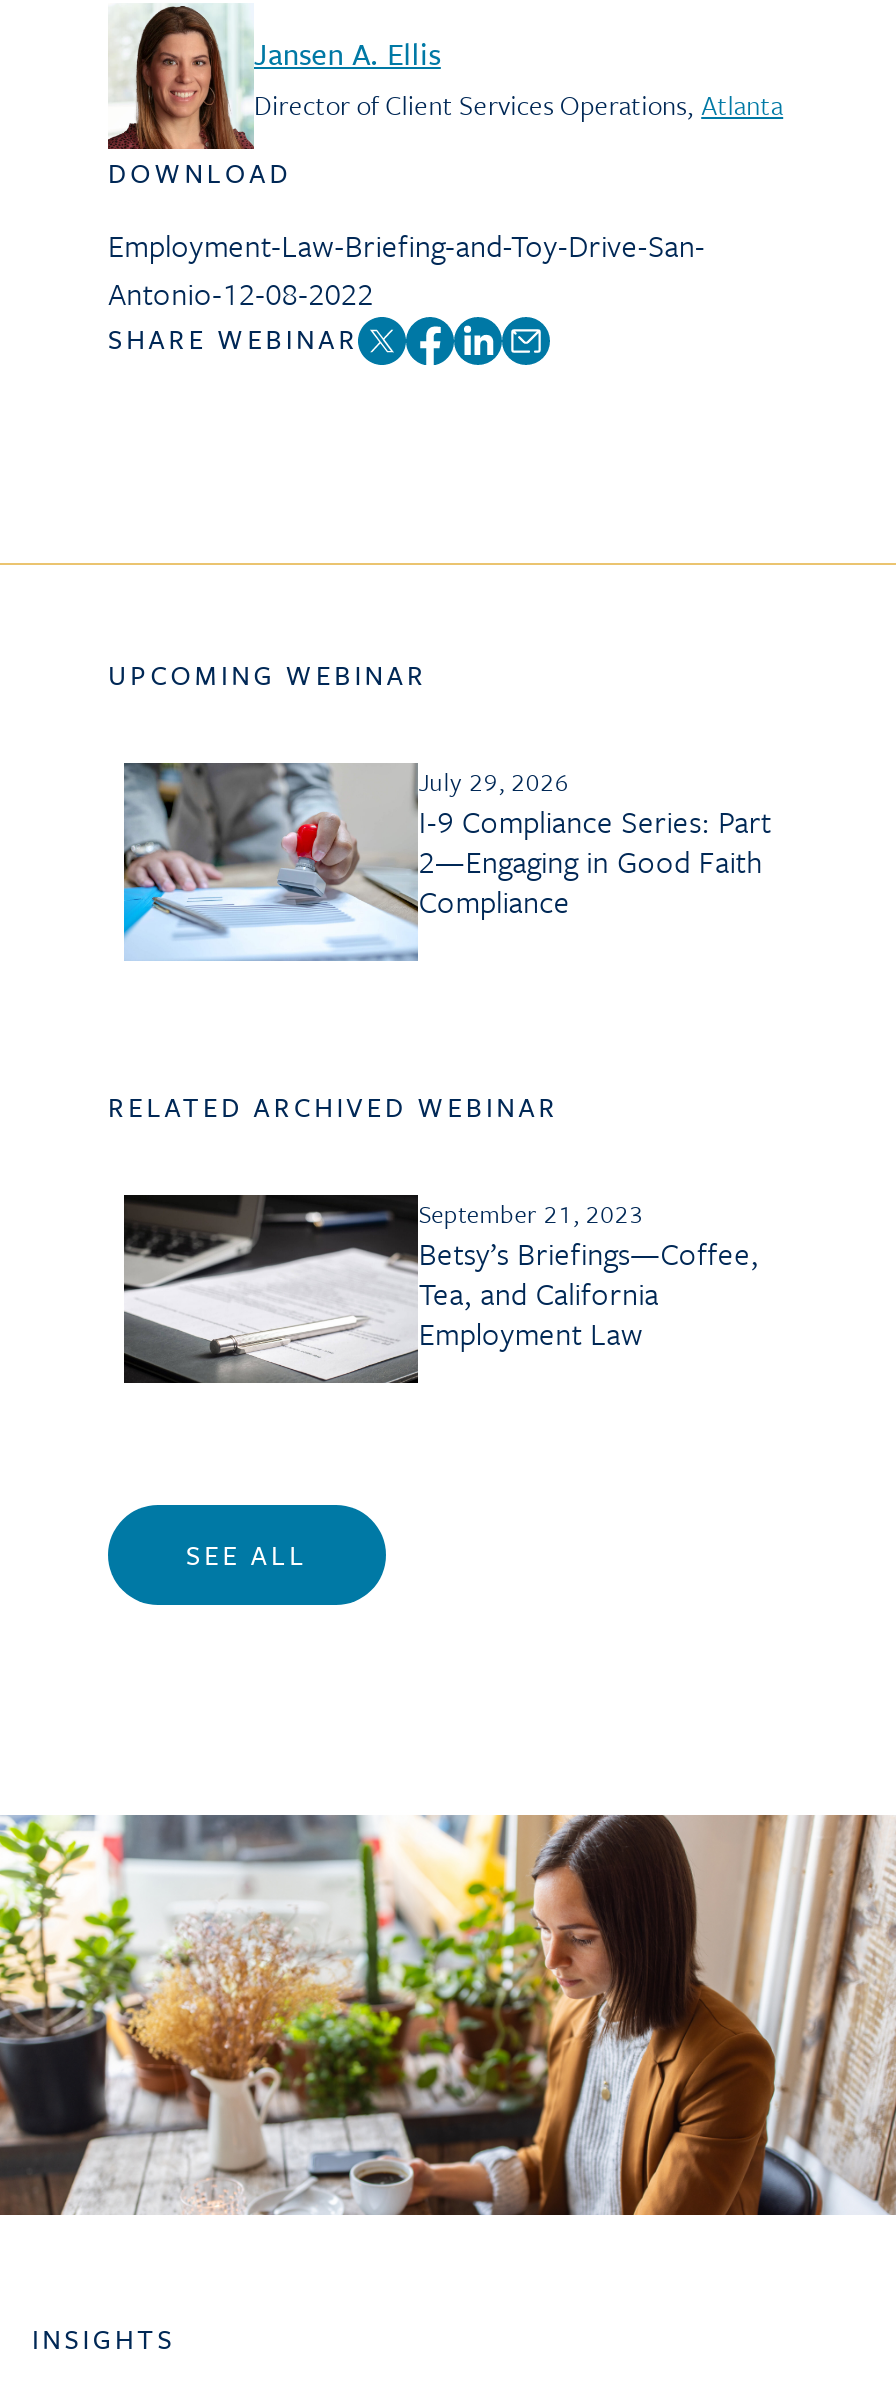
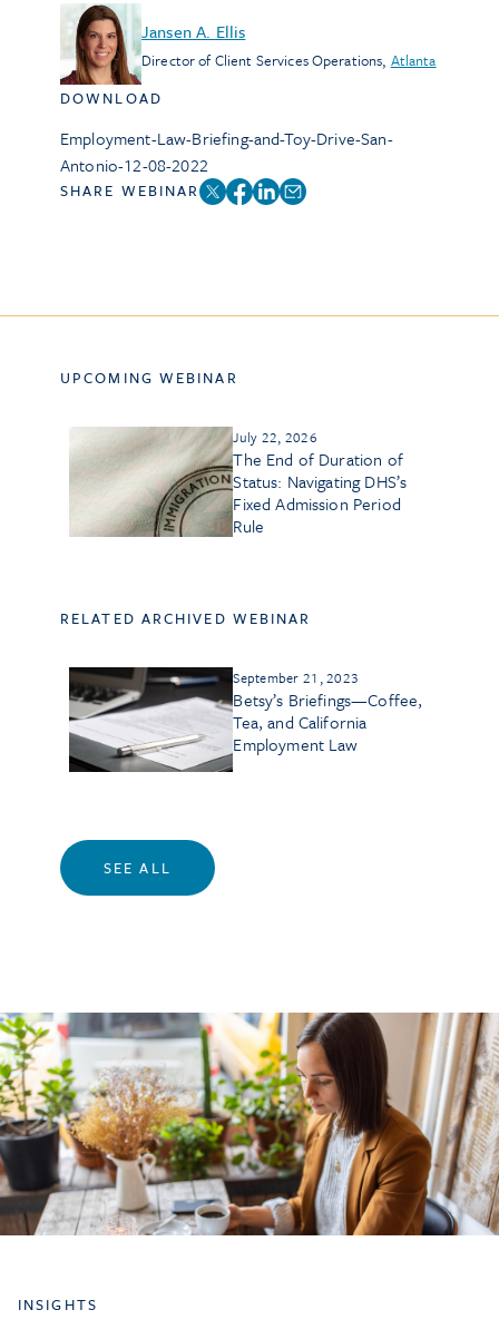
[122,761,771,961] [image] | July 29, 2026 | I-9 Compliance Series: Part | 2—Engaging in Good Faith | Compliance -> [69,427,407,538] [image] | July 22, 2026 | The End of Duration of | Status: Navigating DHS’s | Fixed Admission Period | Rule

